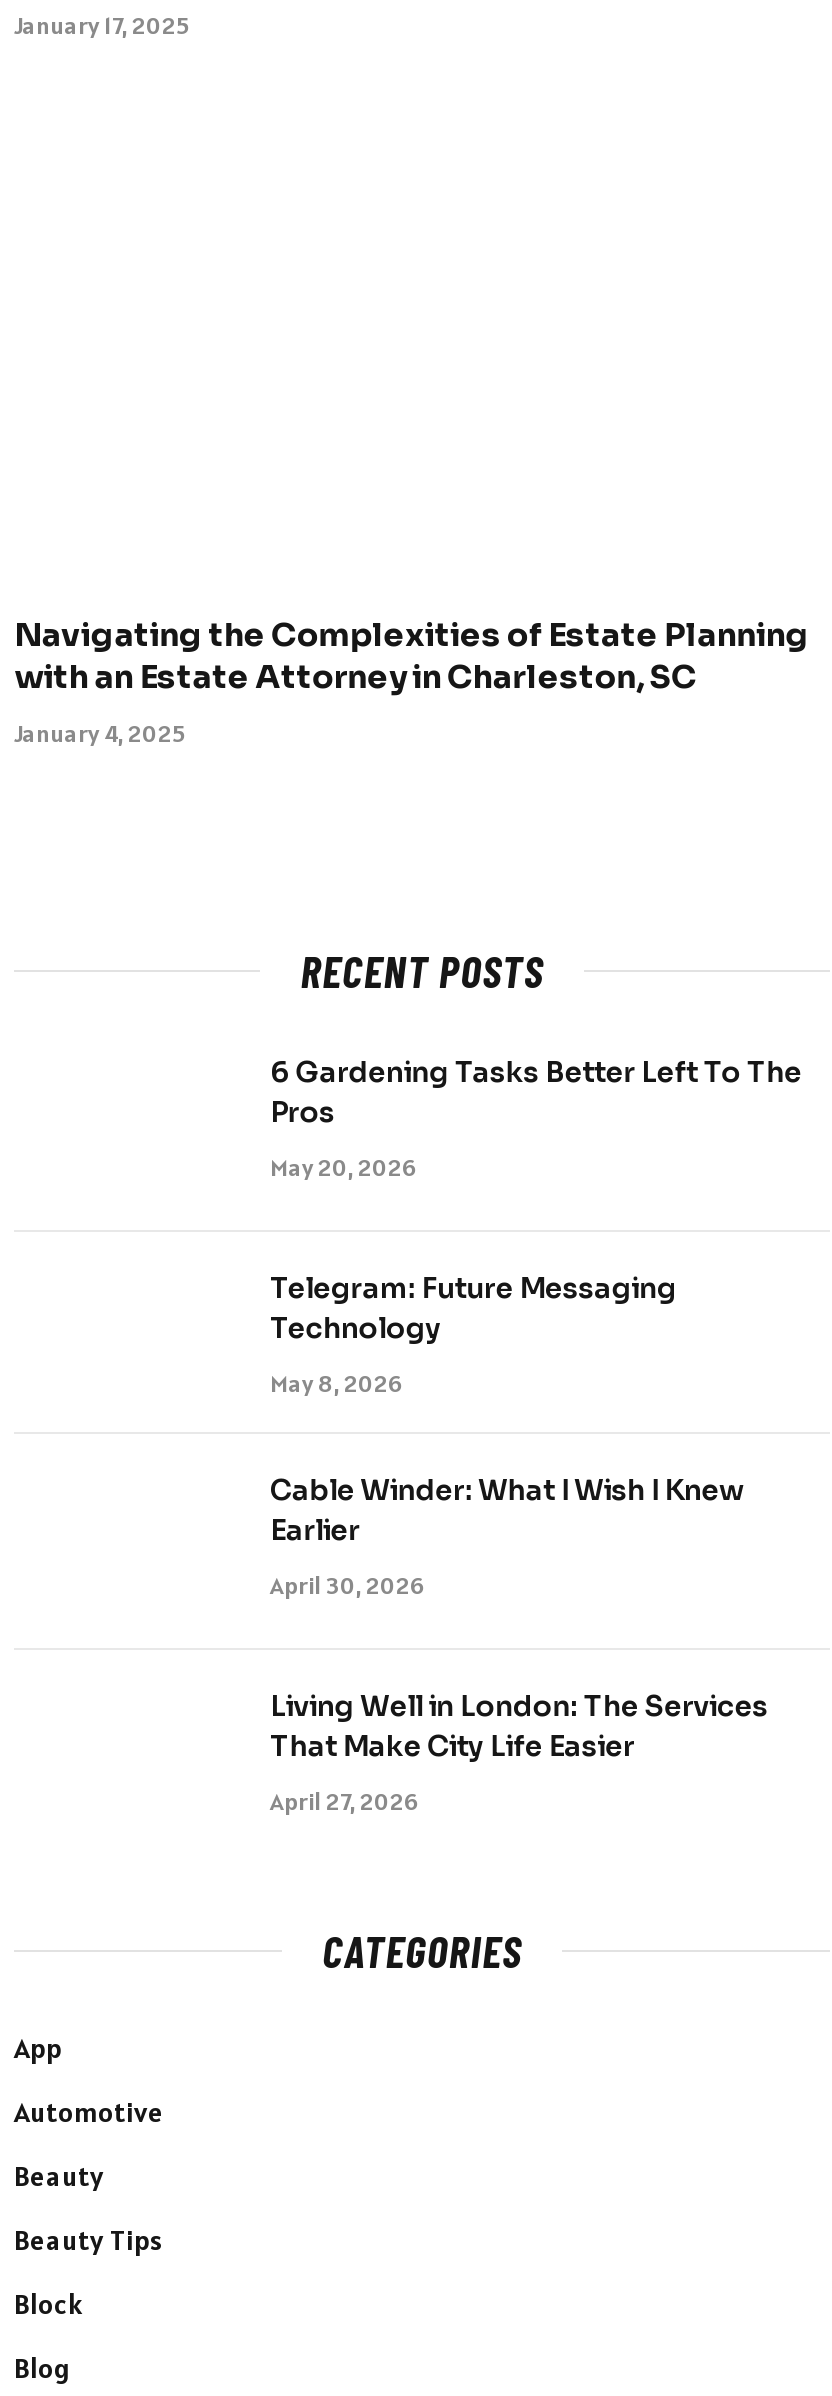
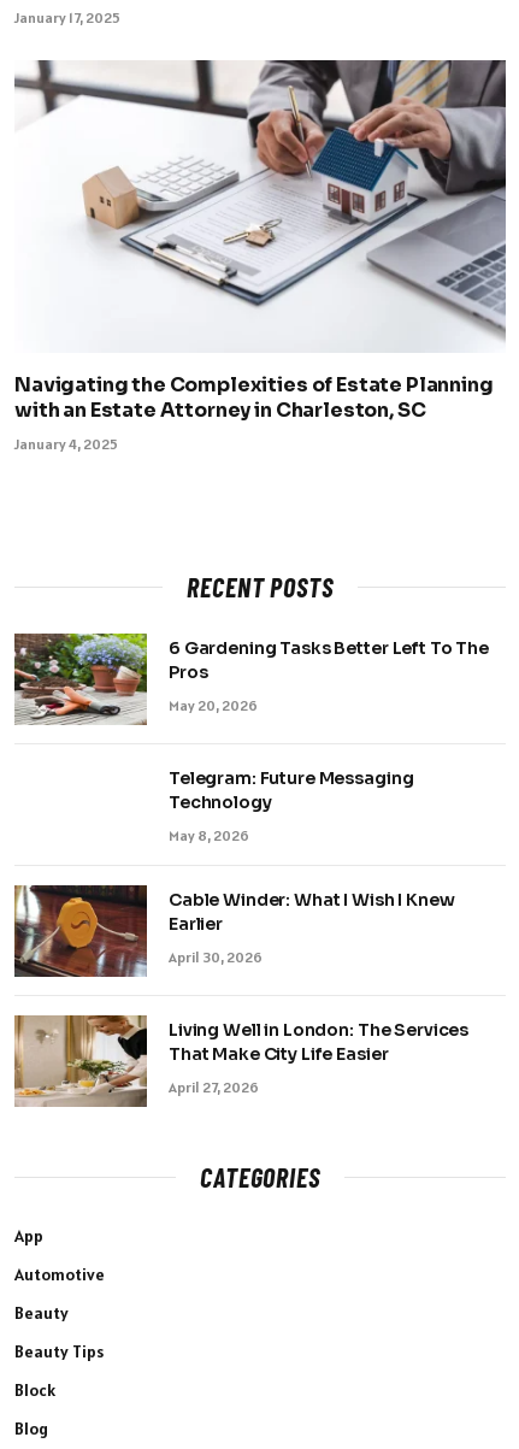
none -> [13,59,507,352] [image]
none -> [13,632,148,726] [image]
none -> [13,884,148,978] [image]
none -> [13,1014,148,1108] [image]

